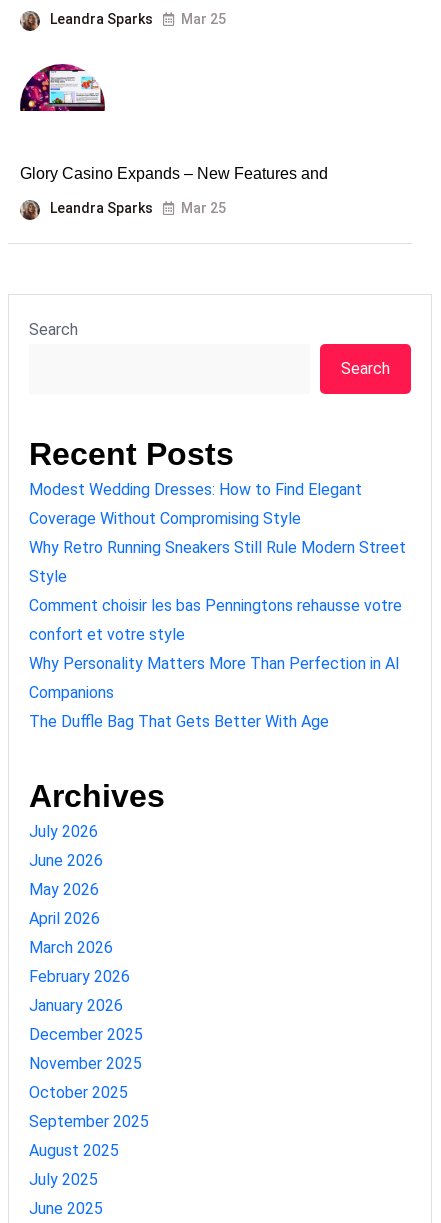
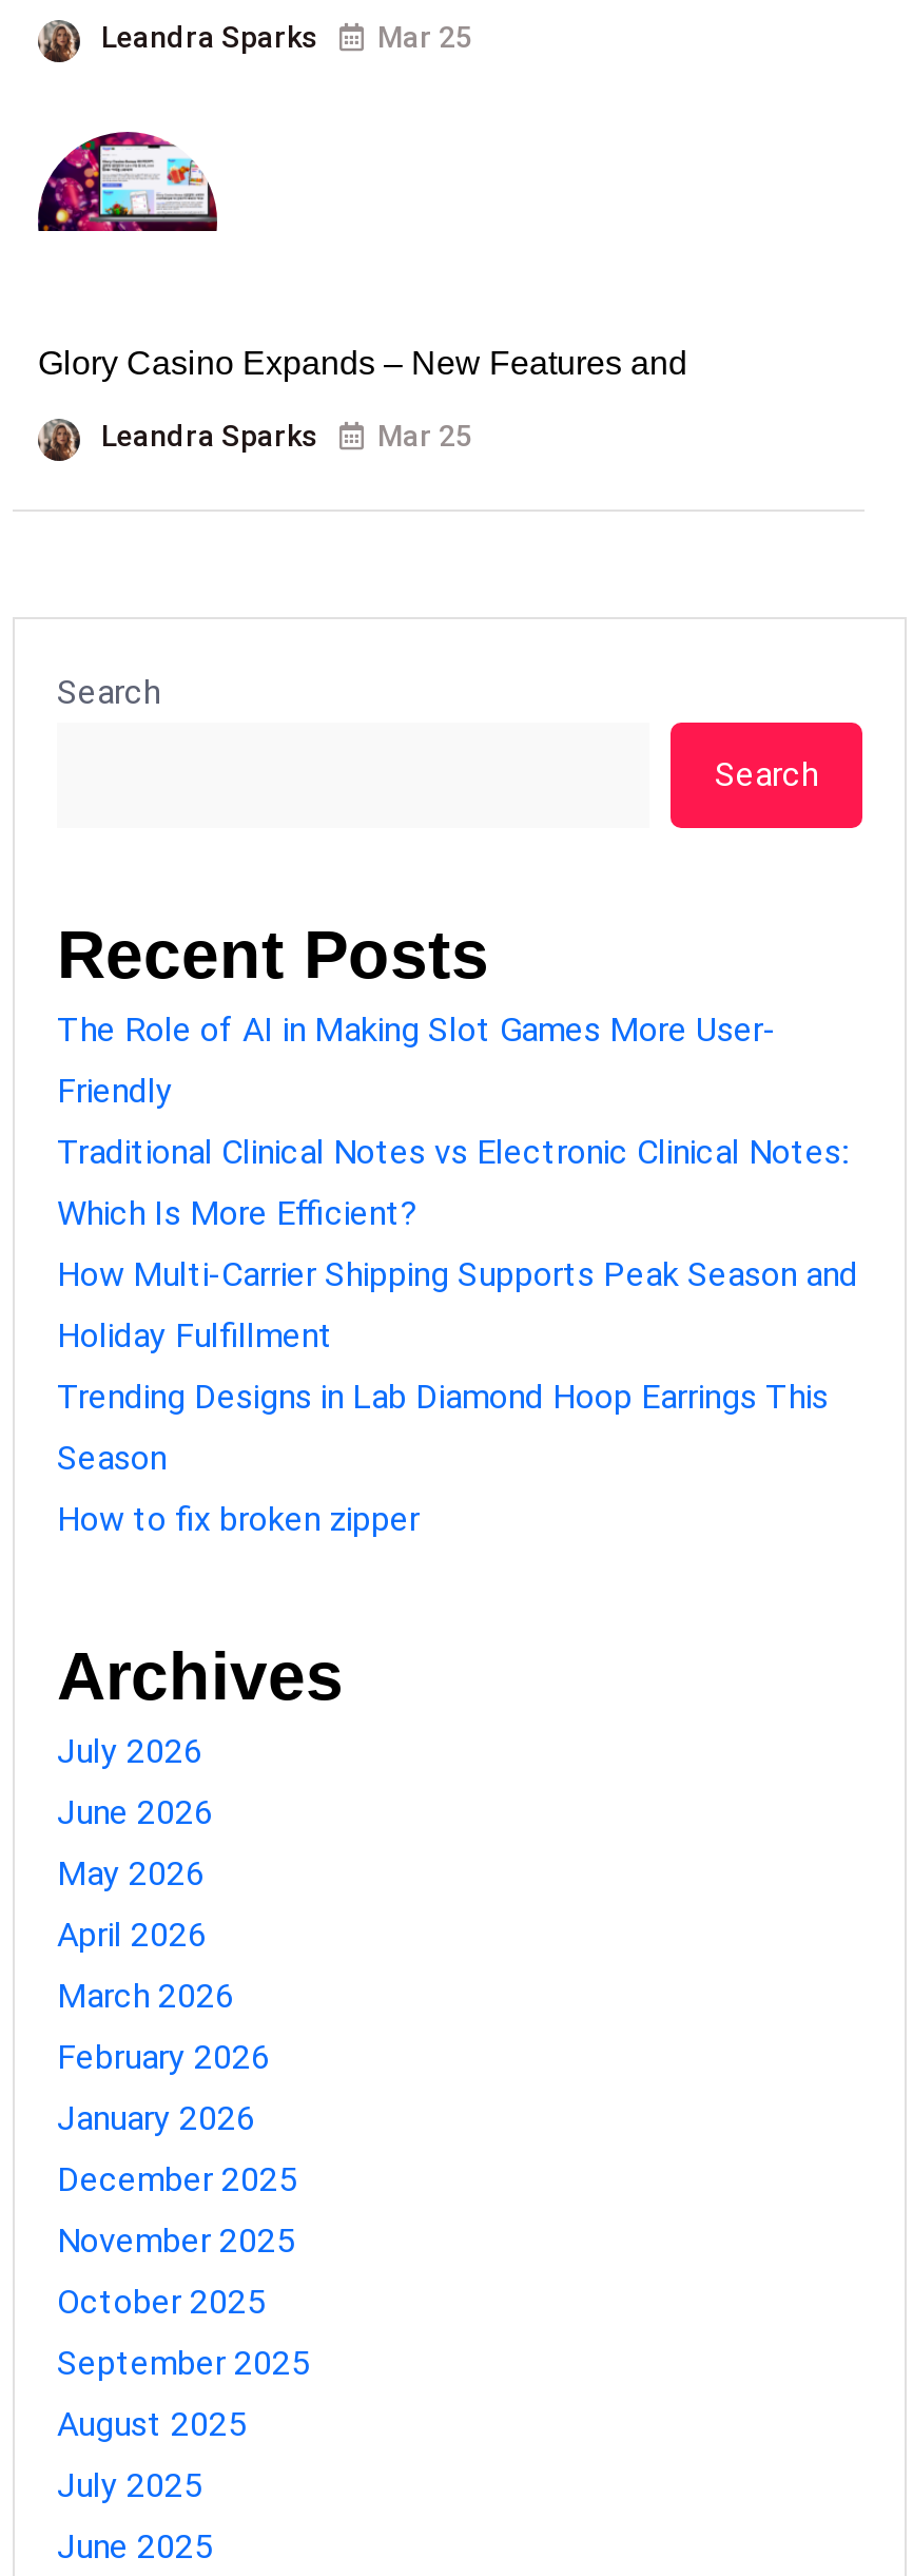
[29,480,362,499] Modest Wedding Dresses: How to Find Elegant -> [57,1009,776,1049] The Role of AI in Making Slot Games More User-
[29,509,301,528] Coverage Without Compromising Style -> [57,1070,173,1111] Friendly
[29,538,406,557] Why Retro Running Sneakers Still Rule Modern Street -> [57,1132,848,1172] Traditional Clinical Notes vs Electronic Clinical Notes:
[29,567,67,586] Style -> [57,1193,417,1233] Which Is More Efficient?
[29,596,402,615] Comment choisir les bas Penningtons rehausse votre -> [57,1254,858,1294] How Multi-Carrier Shipping Supports Peak Season and
[29,625,185,644] confort et votre style -> [57,1315,333,1355] Holiday Fulfillment
[29,654,400,673] Why Personality Matters More Than Perfection in AI -> [57,1376,829,1416] Trending Designs in Lab Diamond Hoop Earrings This
[29,683,114,702] Companions -> [57,1438,175,1478] Season
[29,712,329,731] The Duffle Bag That Gets Better With Age -> [57,1499,420,1539] How to fix broken zipper

